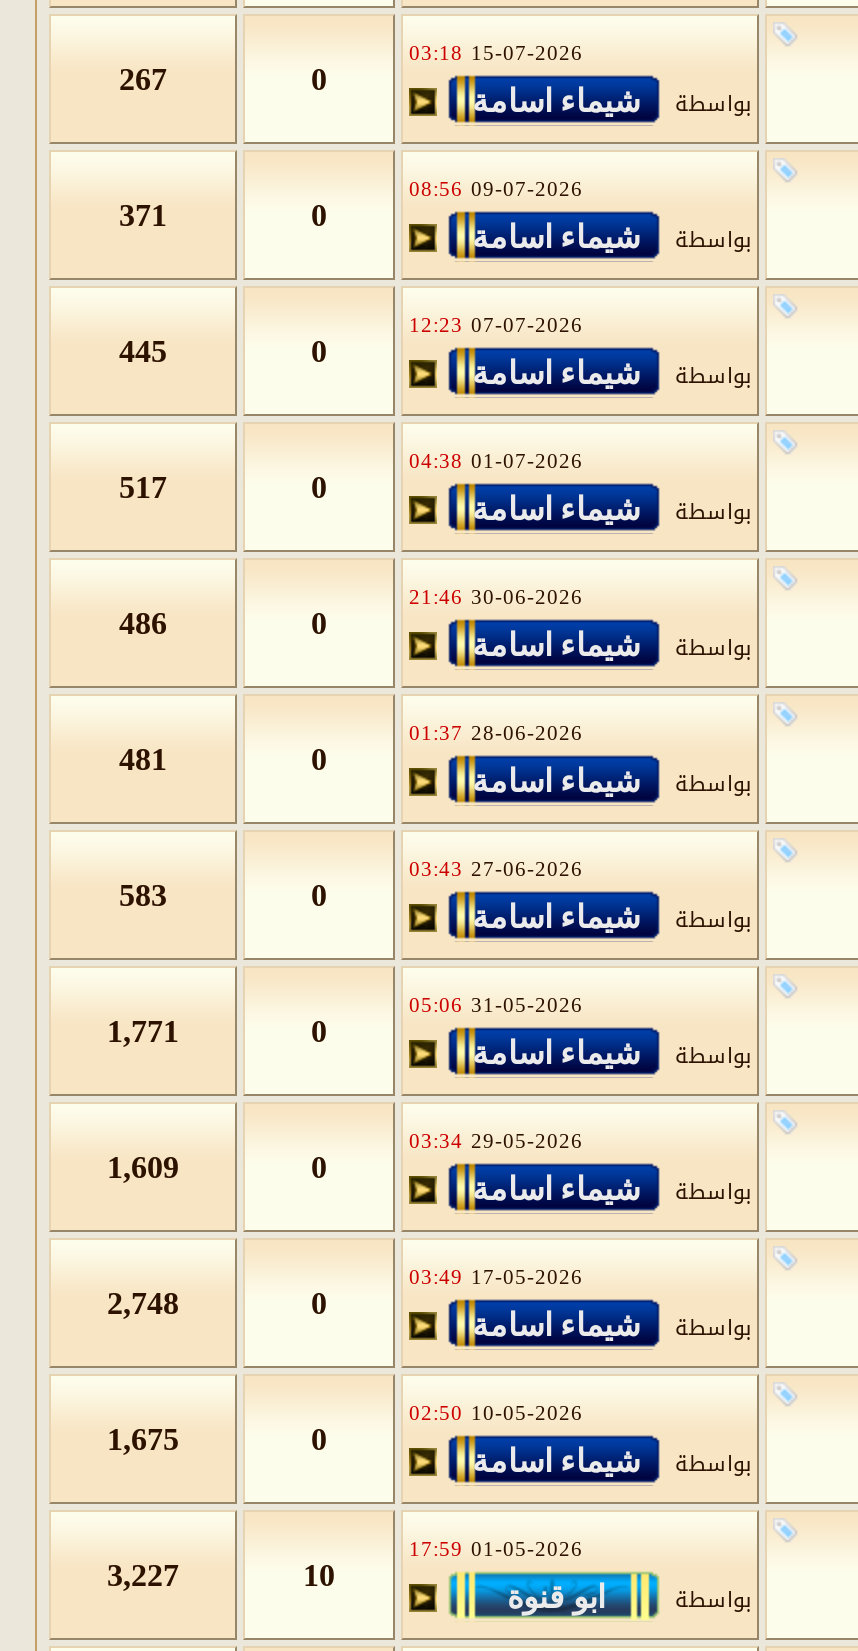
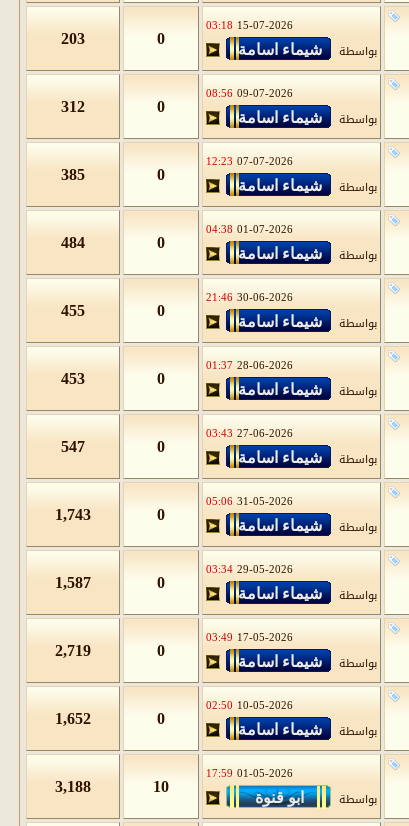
[119,49,167,111] 267 -> [61,23,85,54] 203
[119,185,167,247] 371 -> [61,91,85,122] 312
[119,321,167,383] 445 -> [61,159,85,190] 385
[119,457,167,519] 517 -> [61,227,85,258] 484
[119,593,167,655] 486 -> [61,295,85,326] 455
[119,729,167,791] 481 -> [61,363,85,394] 453
[119,865,167,927] 583 -> [61,431,85,462] 547
[107,1001,179,1063] 1,771 -> [55,499,91,530] 1,743
[107,1137,179,1199] 1,609 -> [55,567,91,598] 1,587
[107,1273,179,1335] 2,748 -> [55,635,91,666] 2,719
[107,1409,179,1471] 1,675 -> [55,703,91,734] 1,652
[107,1529,583,1607] 3,227 10 17:59 01-05-2026 -> [55,763,293,802] 3,188 10 17:59 01-05-2026

